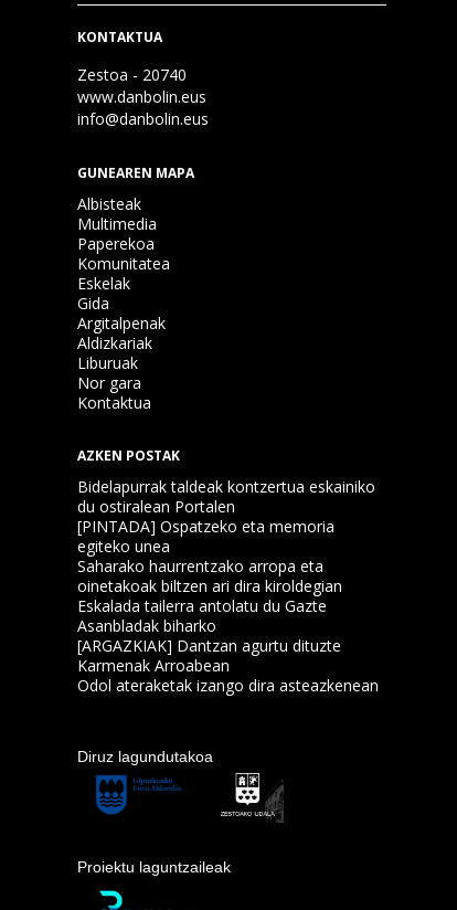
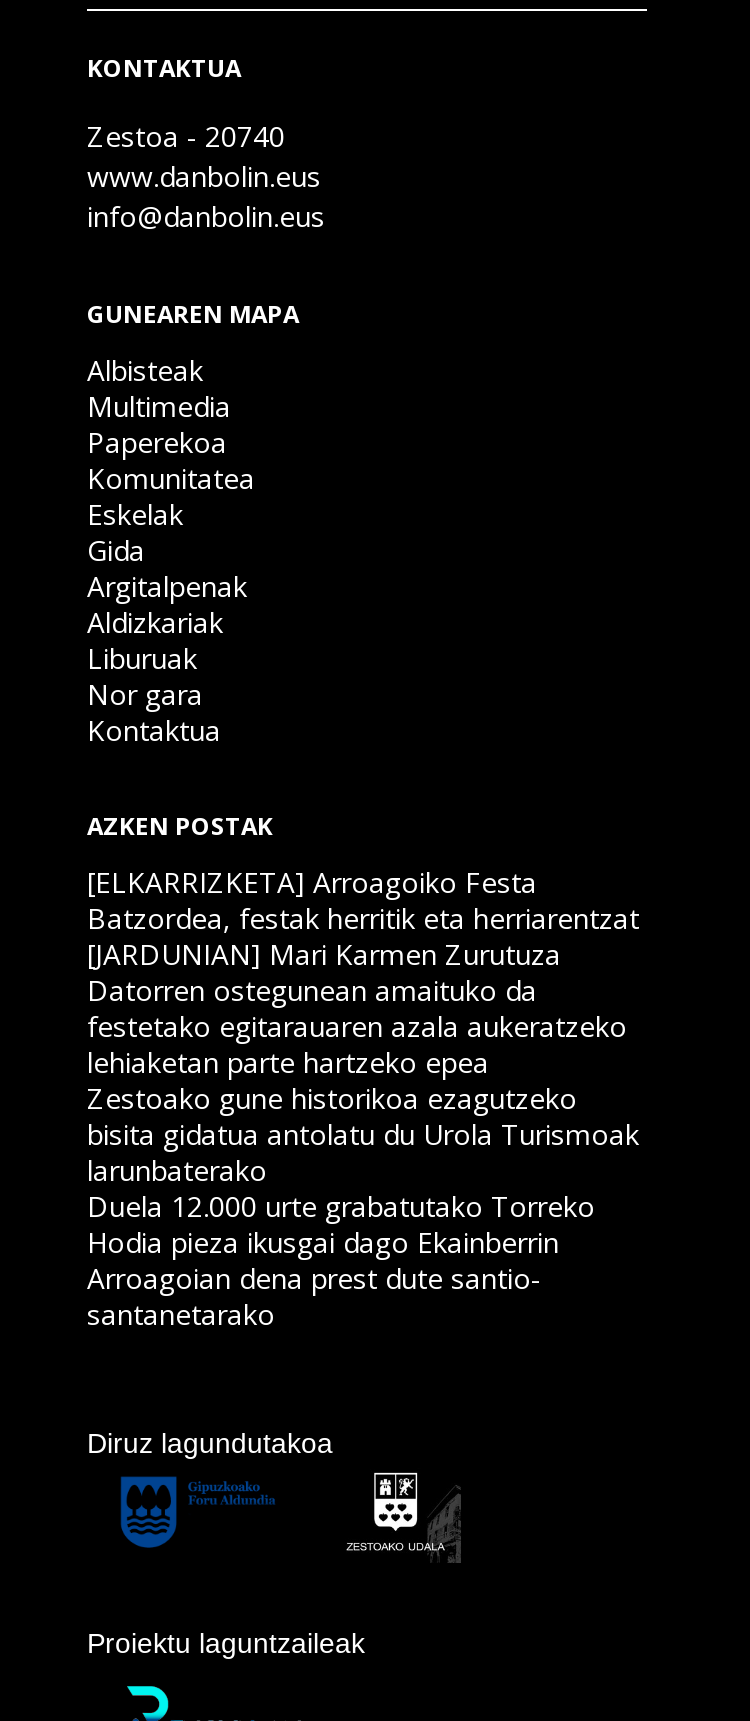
[77,476,379,696] Bidelapurrak taldeak kontzertua eskainiko | du ostiralean Portalen | [PINTADA] Ospatzeko eta memoria | egiteko unea | Saharako haurrentzako arropa eta | oinetakoak biltzen ari dira kiroldegian | Eskalada tailerra antolatu du Gazte | Asanbladak biharko | [ARGAZKIAK] Dantzan agurtu dituzte | Karmenak Arroabean | Odol ateraketak izango dira asteazkenean -> [87,863,639,1333] [ELKARRIZKETA] Arroagoiko Festa | Batzordea, festak herritik eta herriarentzat | [JARDUNIAN] Mari Karmen Zurutuza | Datorren ostegunean amaituko da | festetako egitarauaren azala aukeratzeko | lehiaketan parte hartzeko epea | Zestoako gune historikoa ezagutzeko | bisita gidatua antolatu du Urola Turismoak | larunbaterako | Duela 12.000 urte grabatutako Torreko | Hodia pieza ikusgai dago Ekainberrin | Arroagoian dena prest dute santio- | santanetarako

